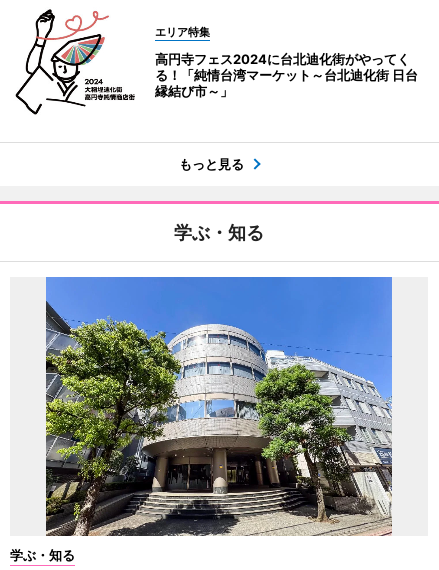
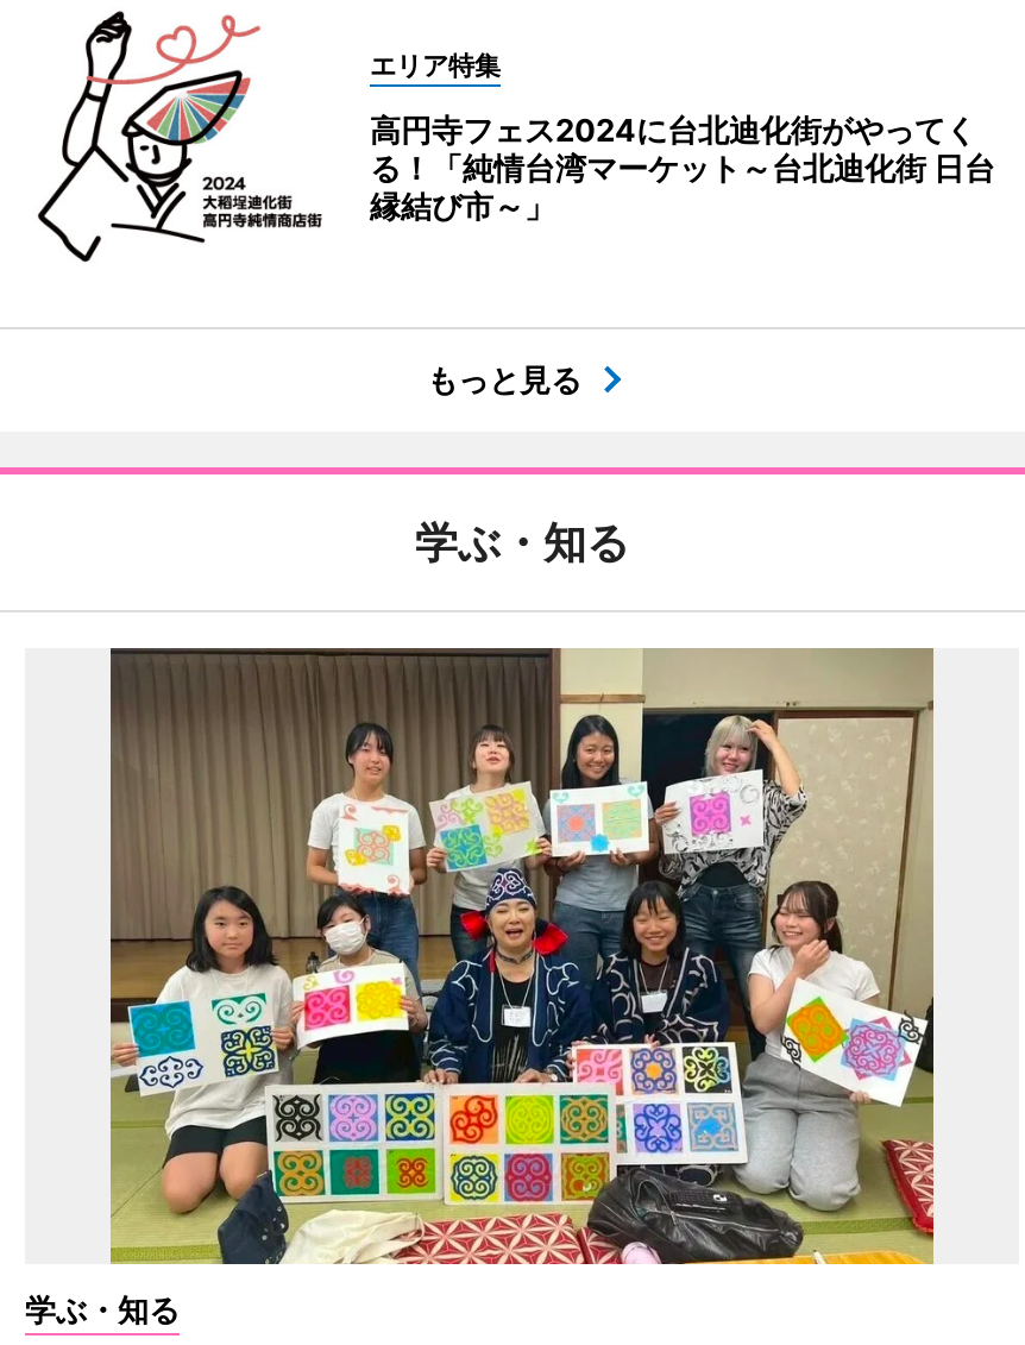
[45,276,393,537] [image] -> [108,646,936,1267] [image]

